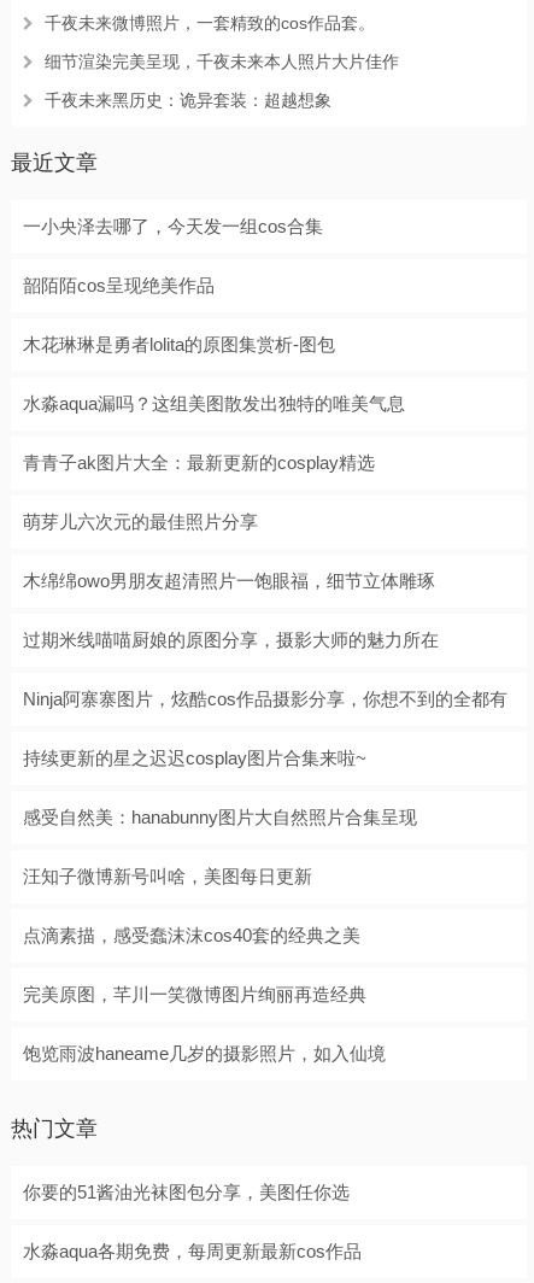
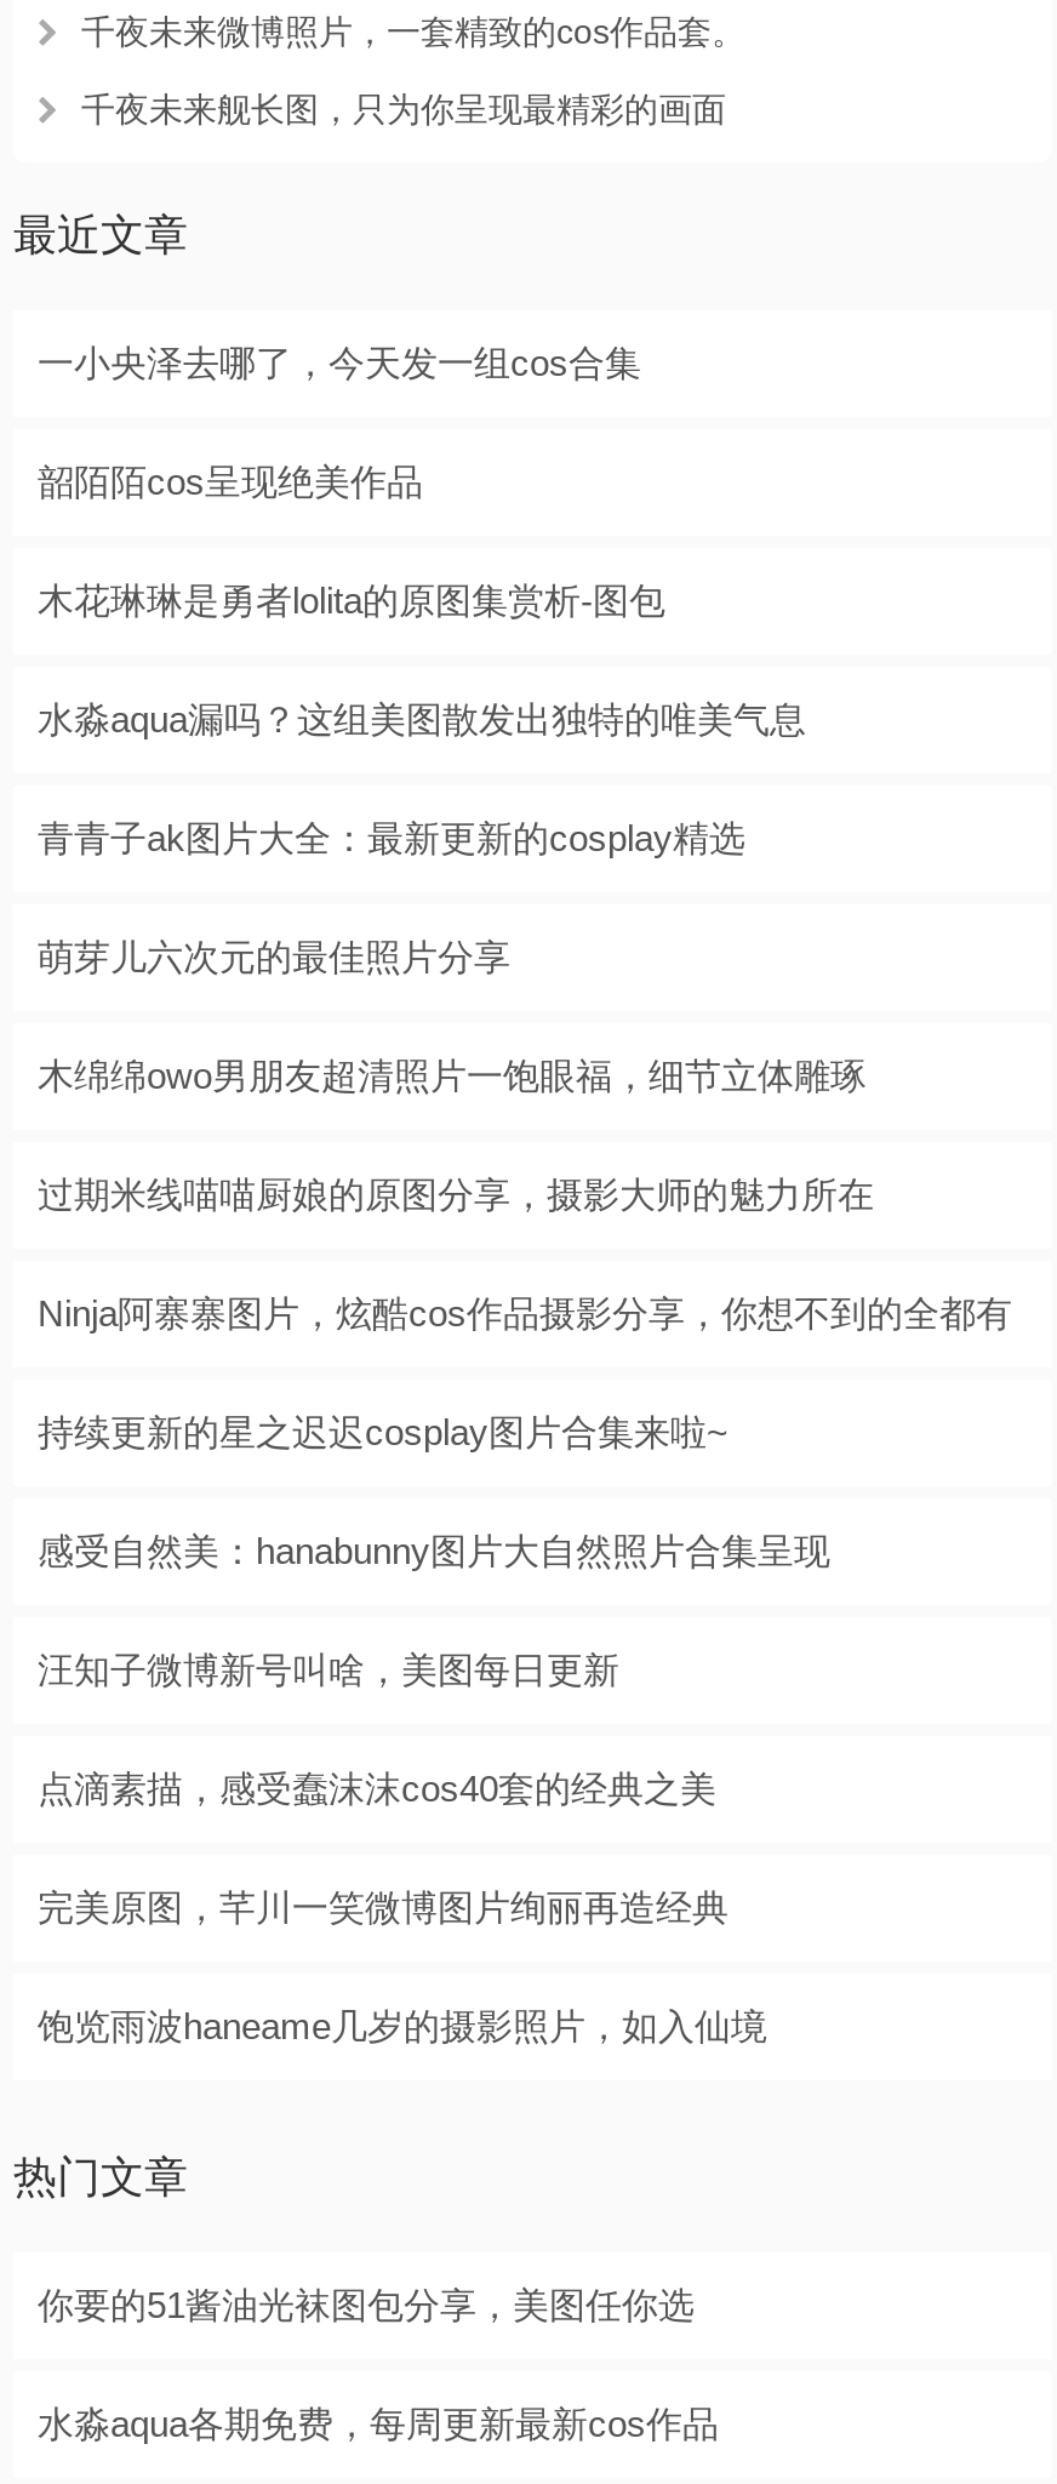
[45,52,399,110] 细节渲染完美呈现，千夜未来本人照片大片佳作 | 千夜未来黑历史：诡异套装：超越想象 -> [81,90,726,129] 千夜未来舰长图，只为你呈现最精彩的画面

